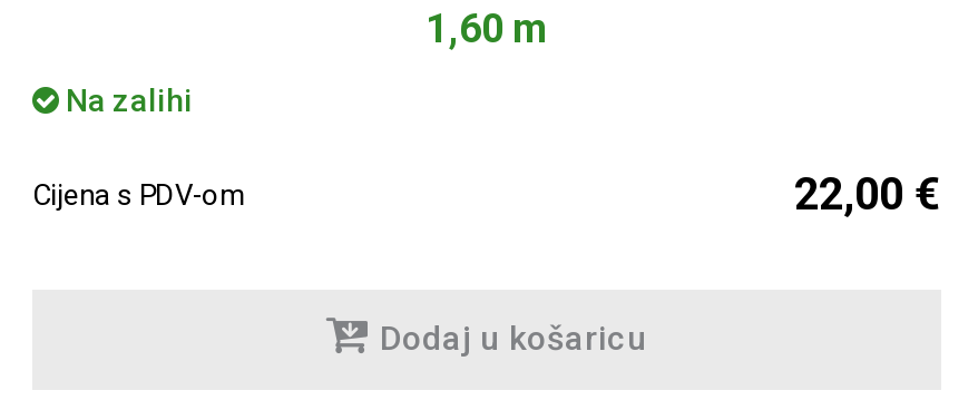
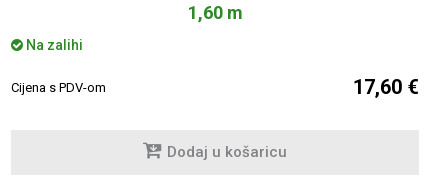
[794,167,941,221] 22,00 € -> [353,75,419,99] 17,60 €

